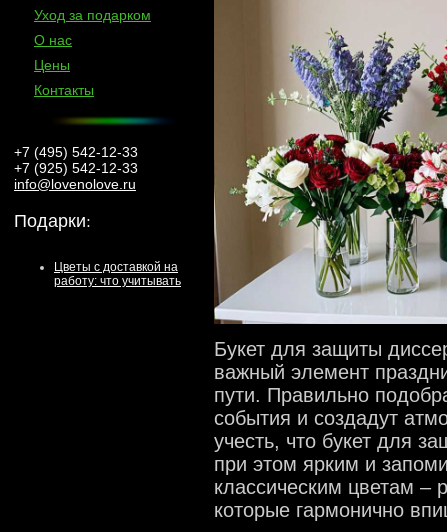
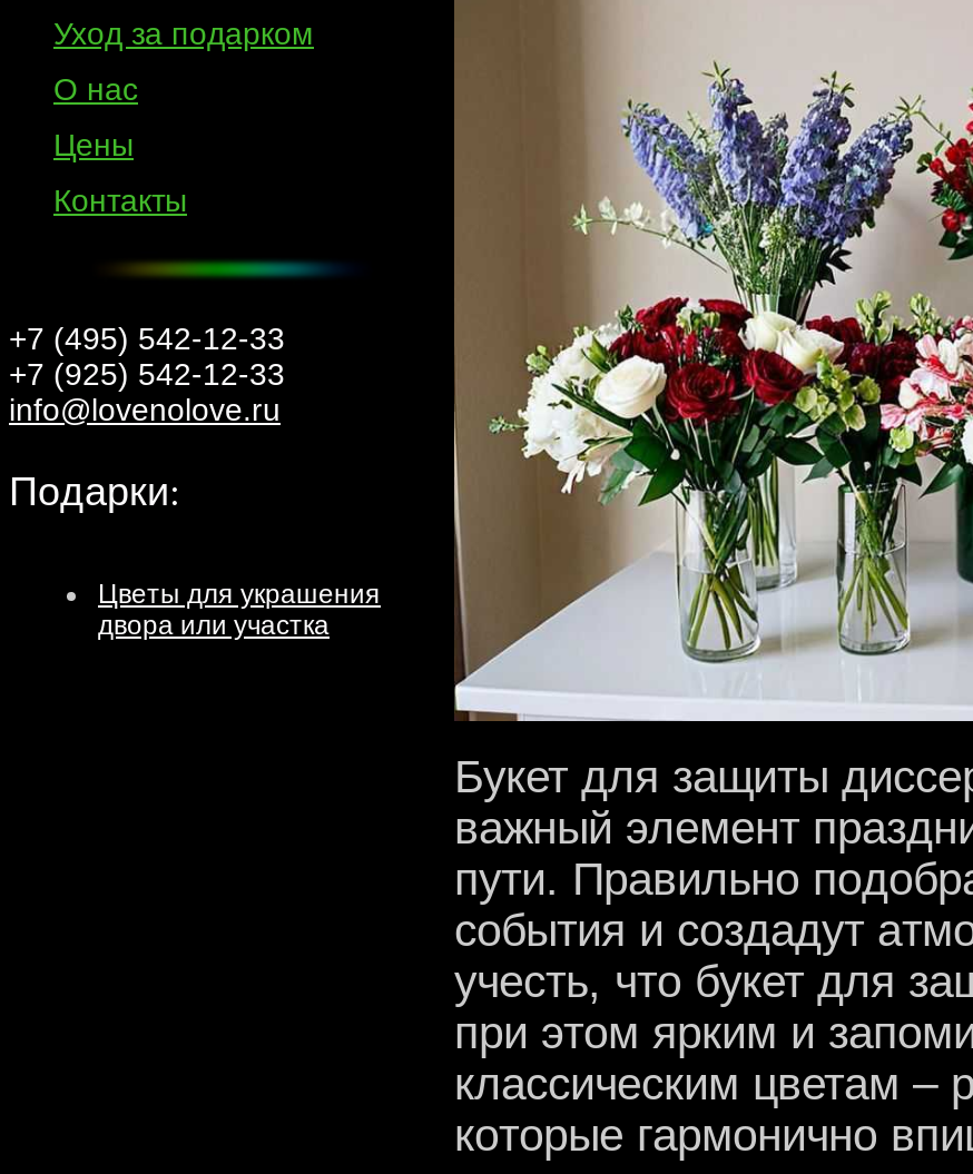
[54,260,181,288] Цветы с доставкой на | работу: что учитывать -> [98,579,381,641] Цветы для украшения | двора или участка

